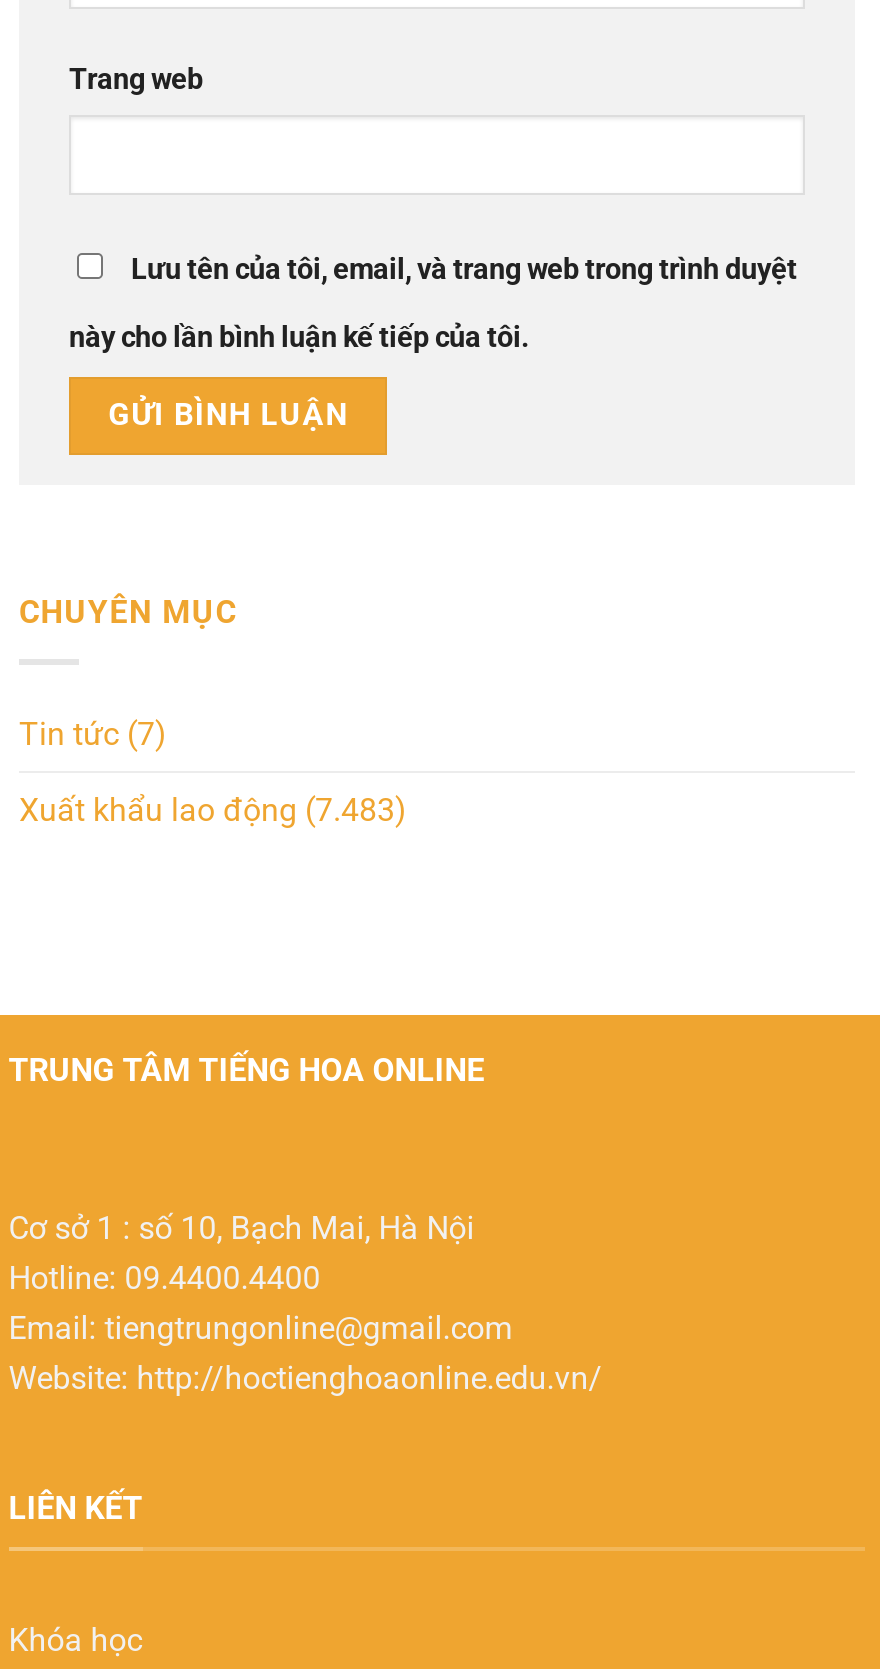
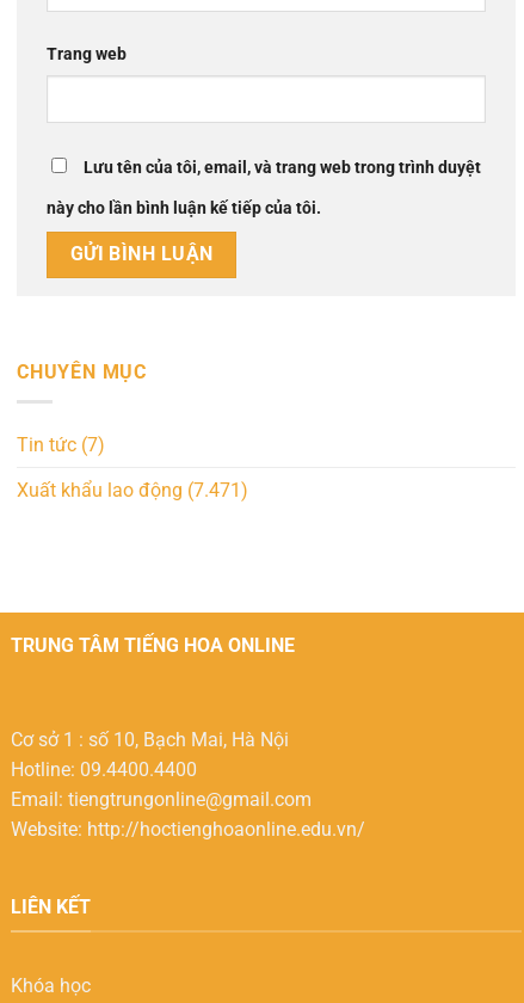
[19,790,407,828] Xuất khẩu lao động (7.483) -> [17,478,248,501] Xuất khẩu lao động (7.471)

